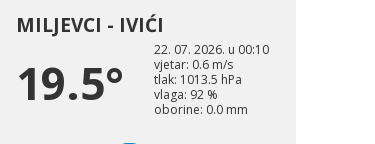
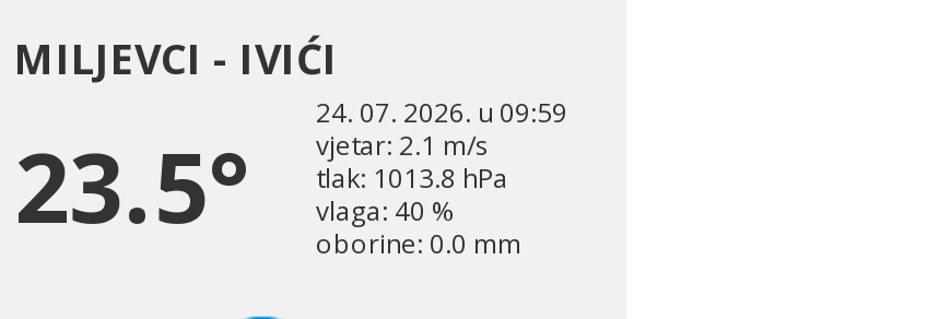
[154,41,269,58] 22. 07. 2026. u 00:10 -> [316,94,567,131] 24. 07. 2026. u 09:59
[16,53,124,113] 19.5° -> [14,120,250,251] 23.5°
[154,56,233,73] vjetar: 0.6 m/s -> [316,127,489,164] vjetar: 2.1 m/s
[154,71,242,88] tlak: 1013.5 hPa -> [316,159,508,197] tlak: 1013.8 hPa
[154,86,218,103] vlaga: 92 % -> [316,192,456,229] vlaga: 40 %

